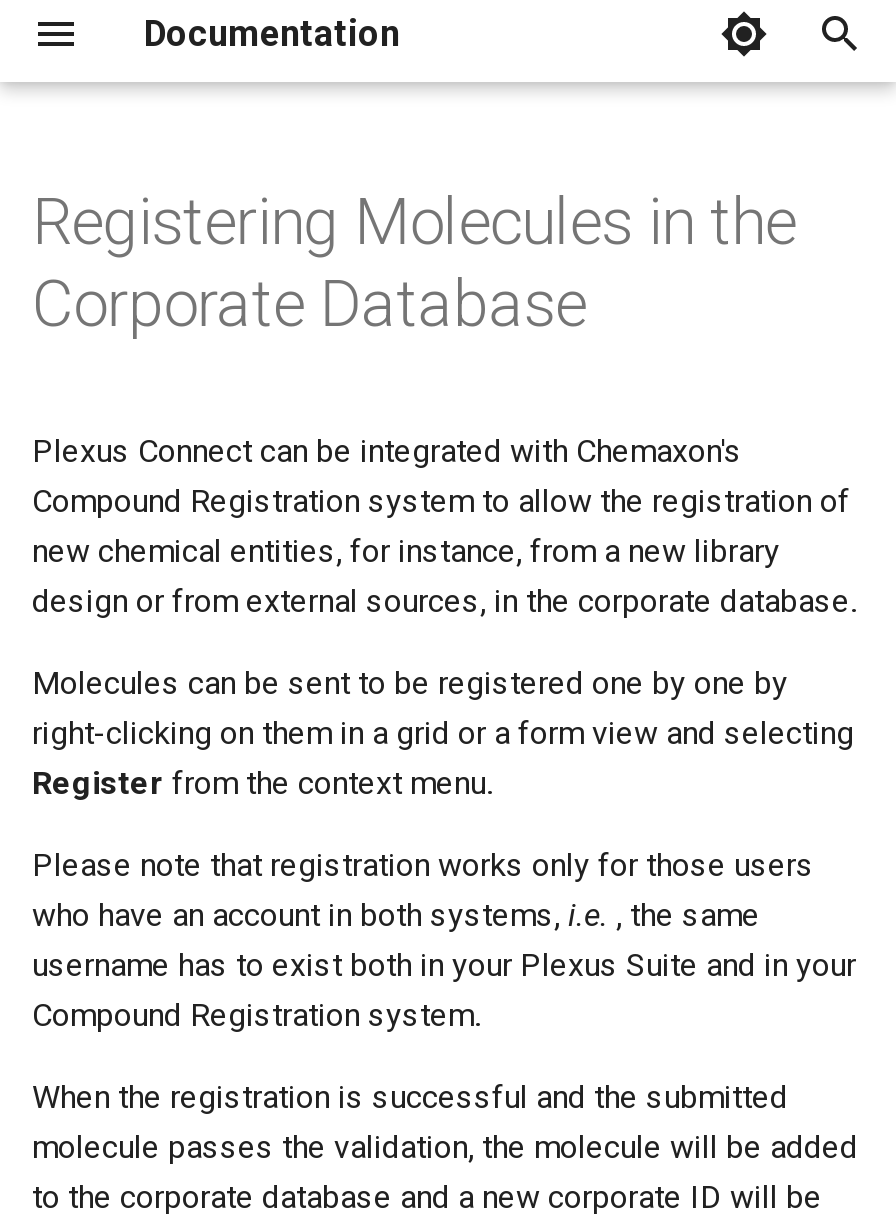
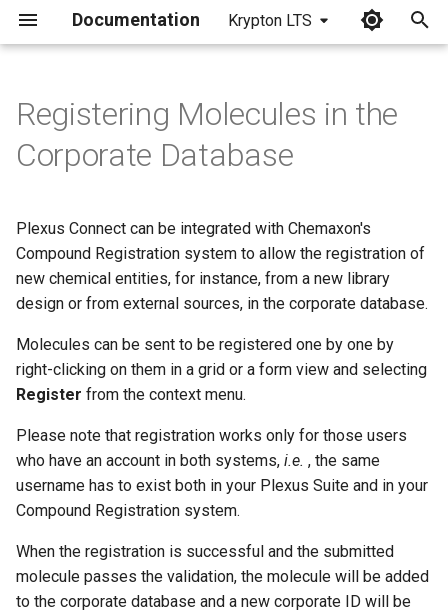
none -> [228,11,312,30] Krypton LTS

